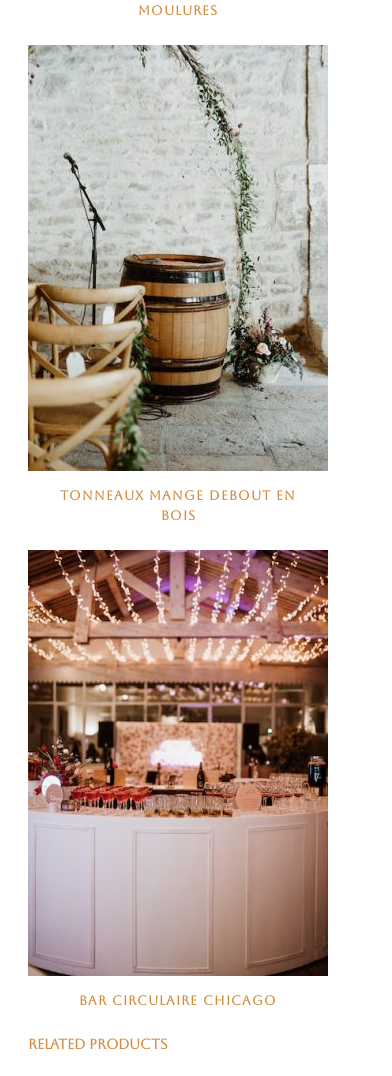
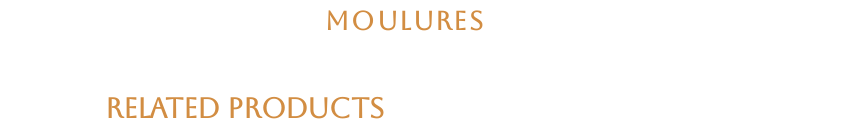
[27,44,329,523] [image] | TONNEAUX MANGE DEBOUT EN | BOIS -> none
[27,549,329,1008] [image] | BAR CIRCULAIRE CHICAGO -> none

